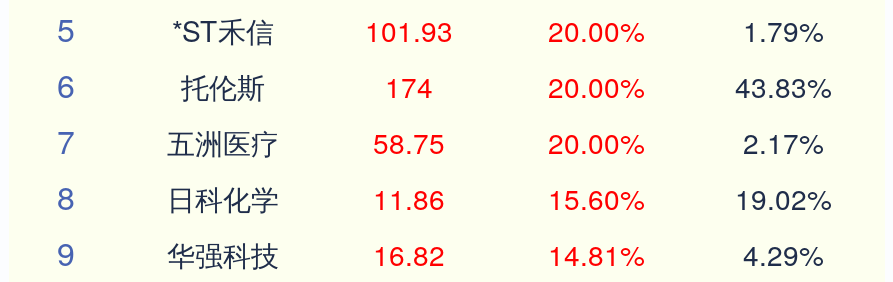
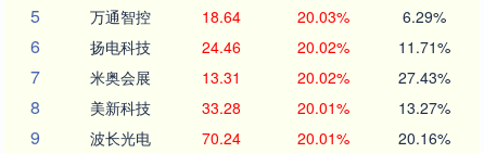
[172,10,823,50] *ST禾信 | 101.93 | 20.00% | 1.79% -> [90,5,446,27] 万通智控 | 18.64 | 20.03% | 6.29%
[181,66,831,106] 托伦斯 | 174 | 20.00% | 43.83% -> [90,36,450,58] 扬电科技 | 24.46 | 20.02% | 11.71%
[167,122,823,162] 五洲医疗 | 58.75 | 20.00% | 2.17% -> [90,66,450,88] 米奥会展 | 13.31 | 20.02% | 27.43%
[167,178,831,218] 日科化学 | 11.86 | 15.60% | 19.02% -> [90,97,450,118] 美新科技 | 33.28 | 20.01% | 13.27%
[167,234,823,274] 华强科技 | 16.82 | 14.81% | 4.29% -> [90,127,450,149] 波长光电 | 70.24 | 20.01% | 20.16%

